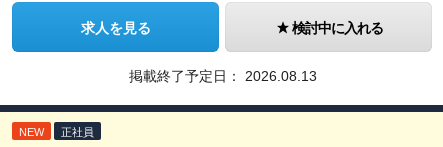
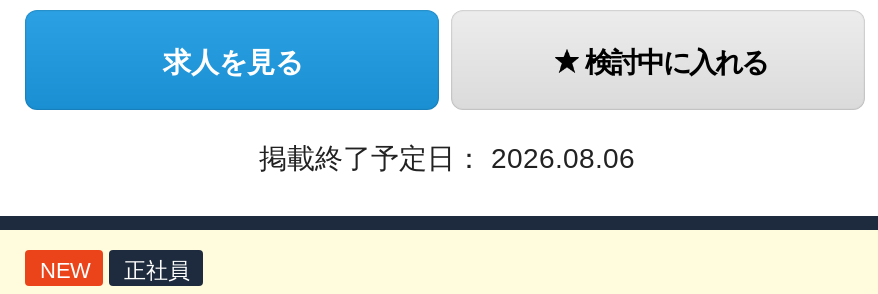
[129,68,317,84] 掲載終了予定日：2026.08.13 -> [259,142,635,174] 掲載終了予定日：2026.08.06

